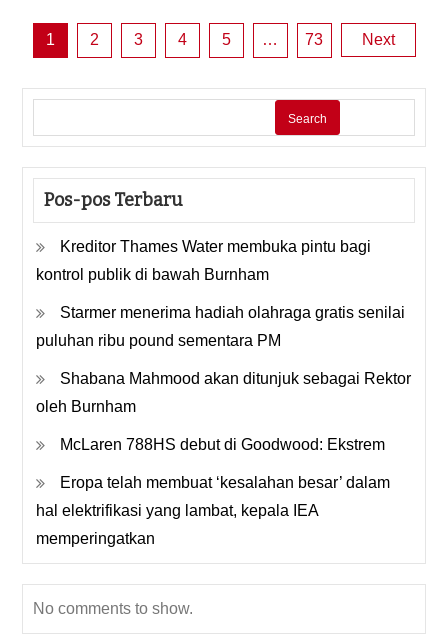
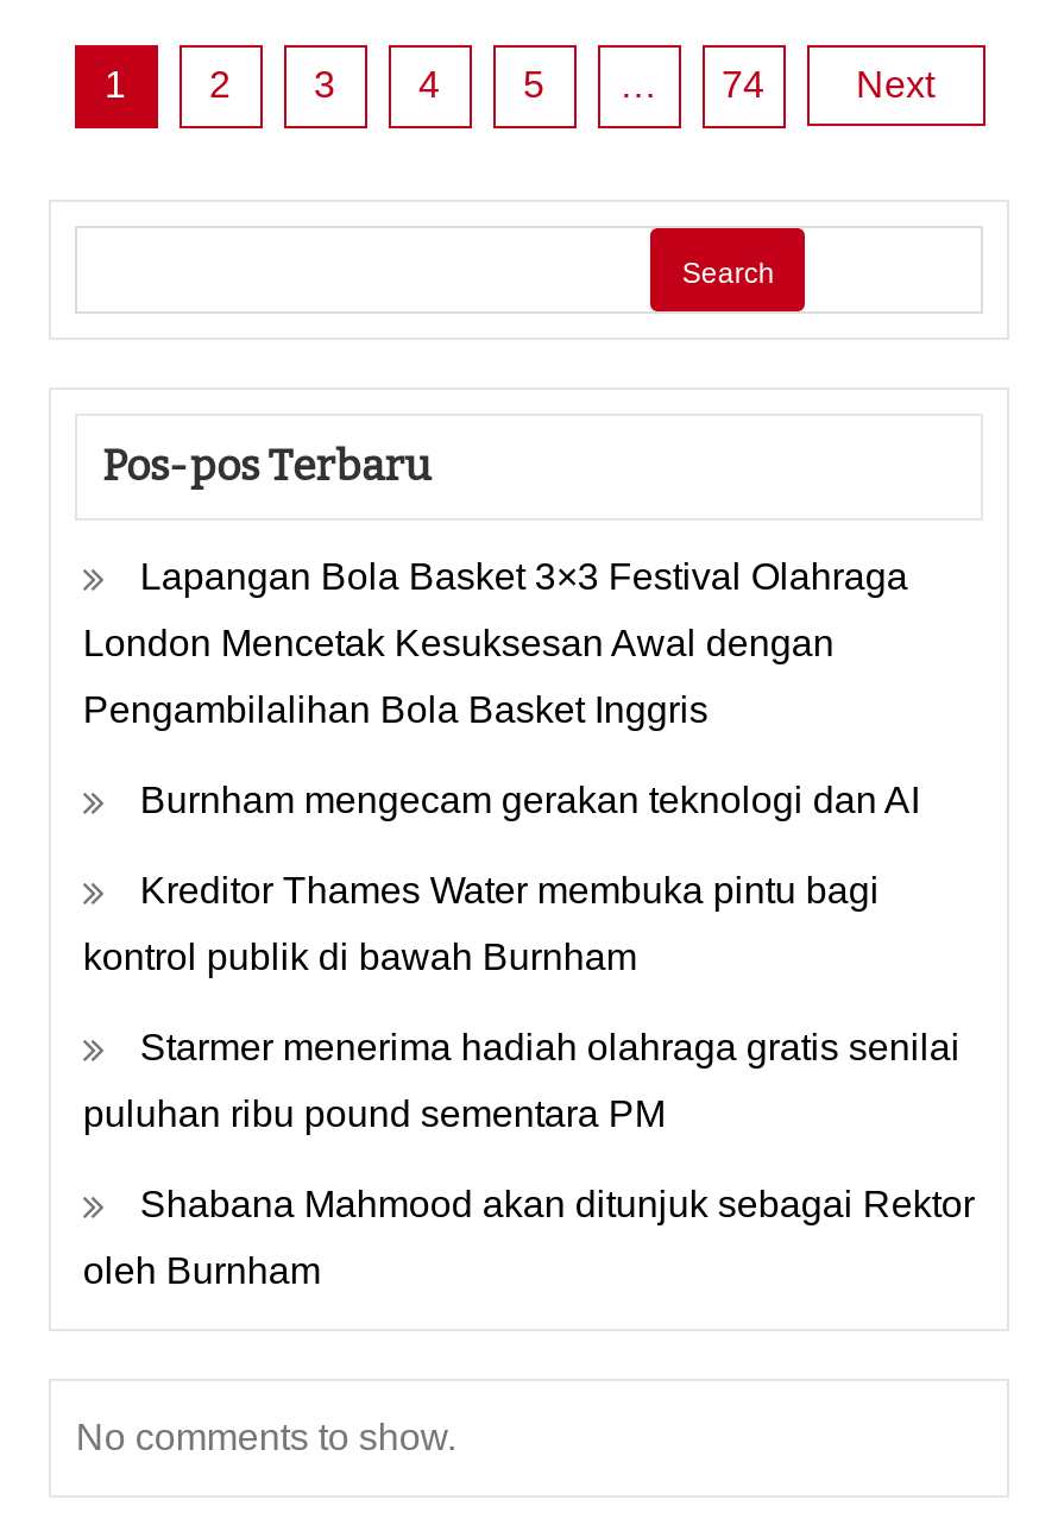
[305,31,323,48] 73 -> [722,64,764,105] 74
none -> [83,556,920,820] Lapangan Bola Basket 3×3 Festival Olahraga | London Mencetak Kesuksesan Awal dengan | Pengambilalihan Bola Basket Inggris | Burnham mengecam gerakan teknologi dan AI
moved [36,238,411,415] -> [83,870,975,1291]: Kreditor Thames Water membuka pintu bagi | kontrol publik di bawah Burnham | Starmer menerima hadiah olahraga gratis senilai | puluhan ribu pound sementara PM | Shabana Mahmood akan ditunjuk sebagai Rektor | oleh Burnham
[36,436,390,547] McLaren 788HS debut di Goodwood: Ekstrem | Eropa telah membuat ‘kesalahan besar’ dalam | hal elektrifikasi yang lambat, kepala IEA | memperingatkan -> none

